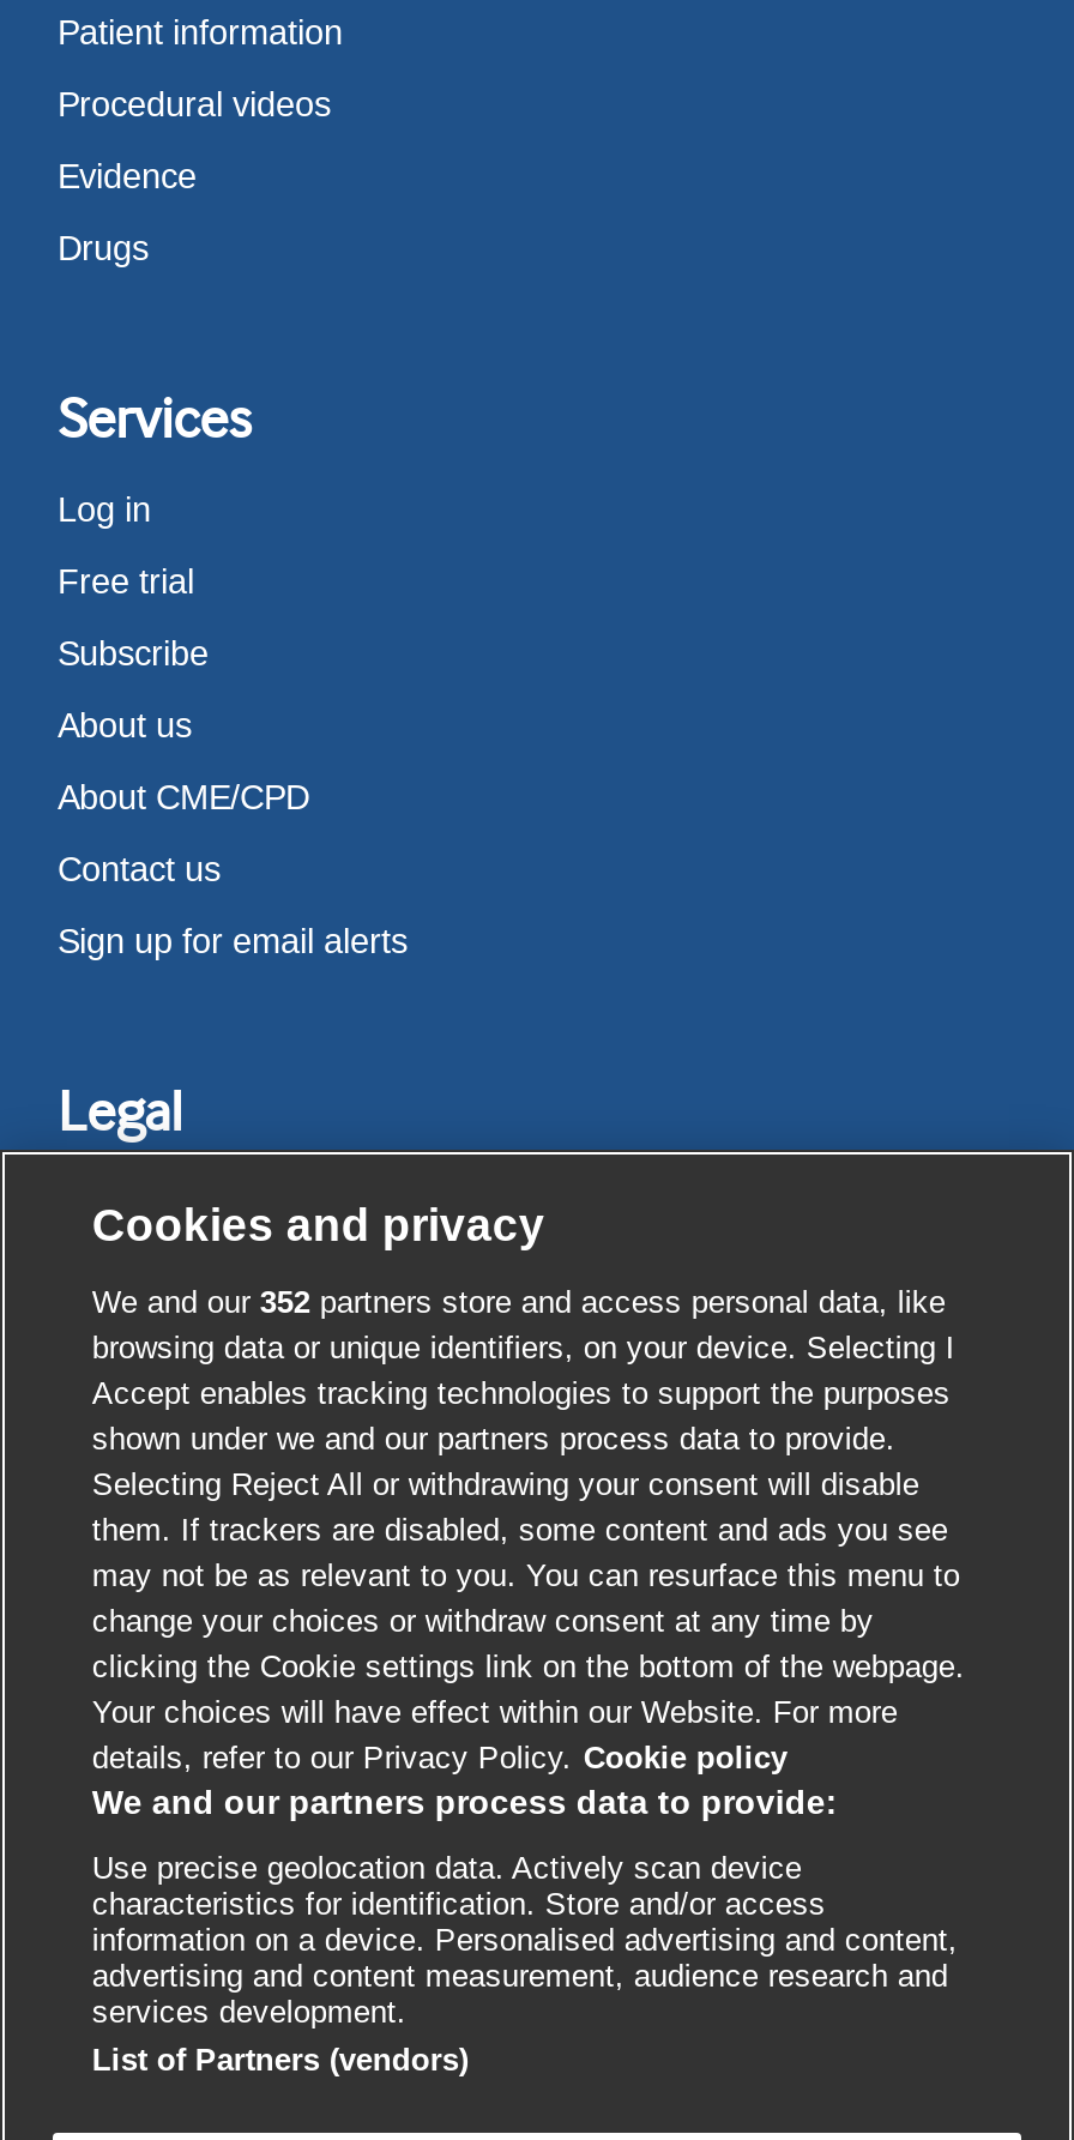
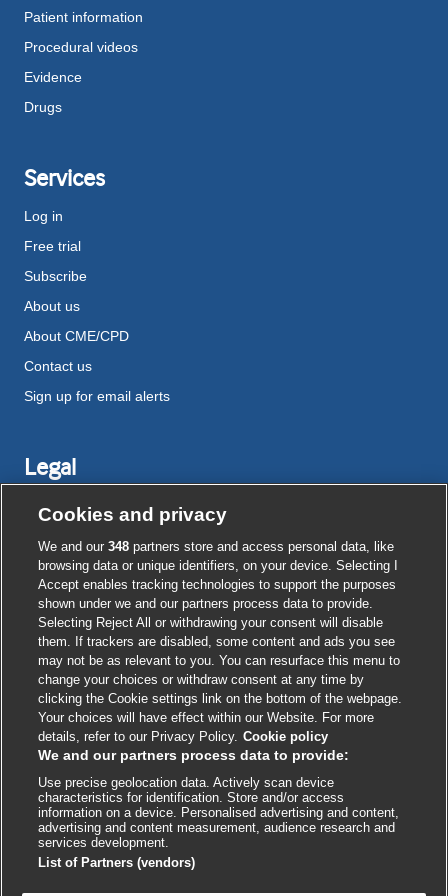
[92,1284,946,1320] We and our 352 partners store and access personal data, like -> [38,539,394,554] We and our 348 partners store and access personal data, like

